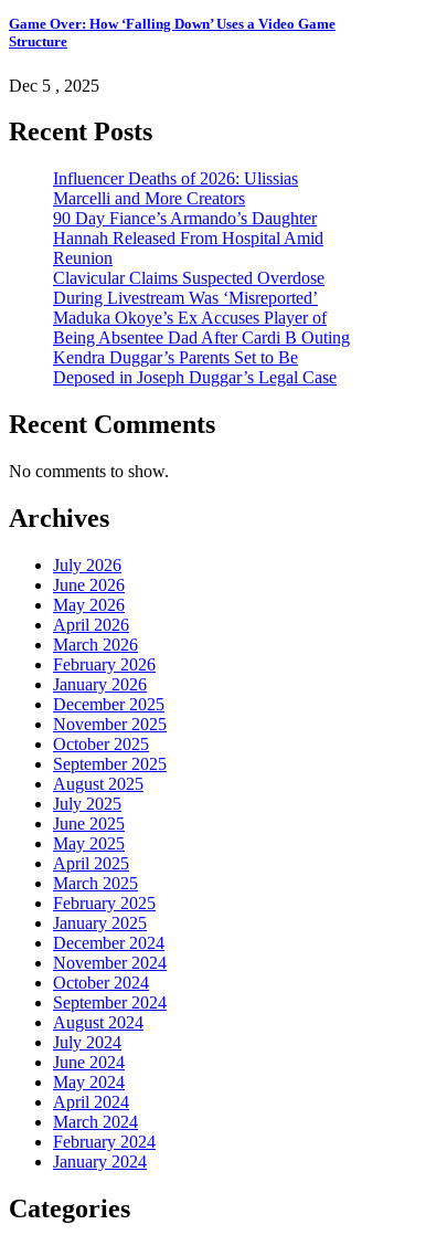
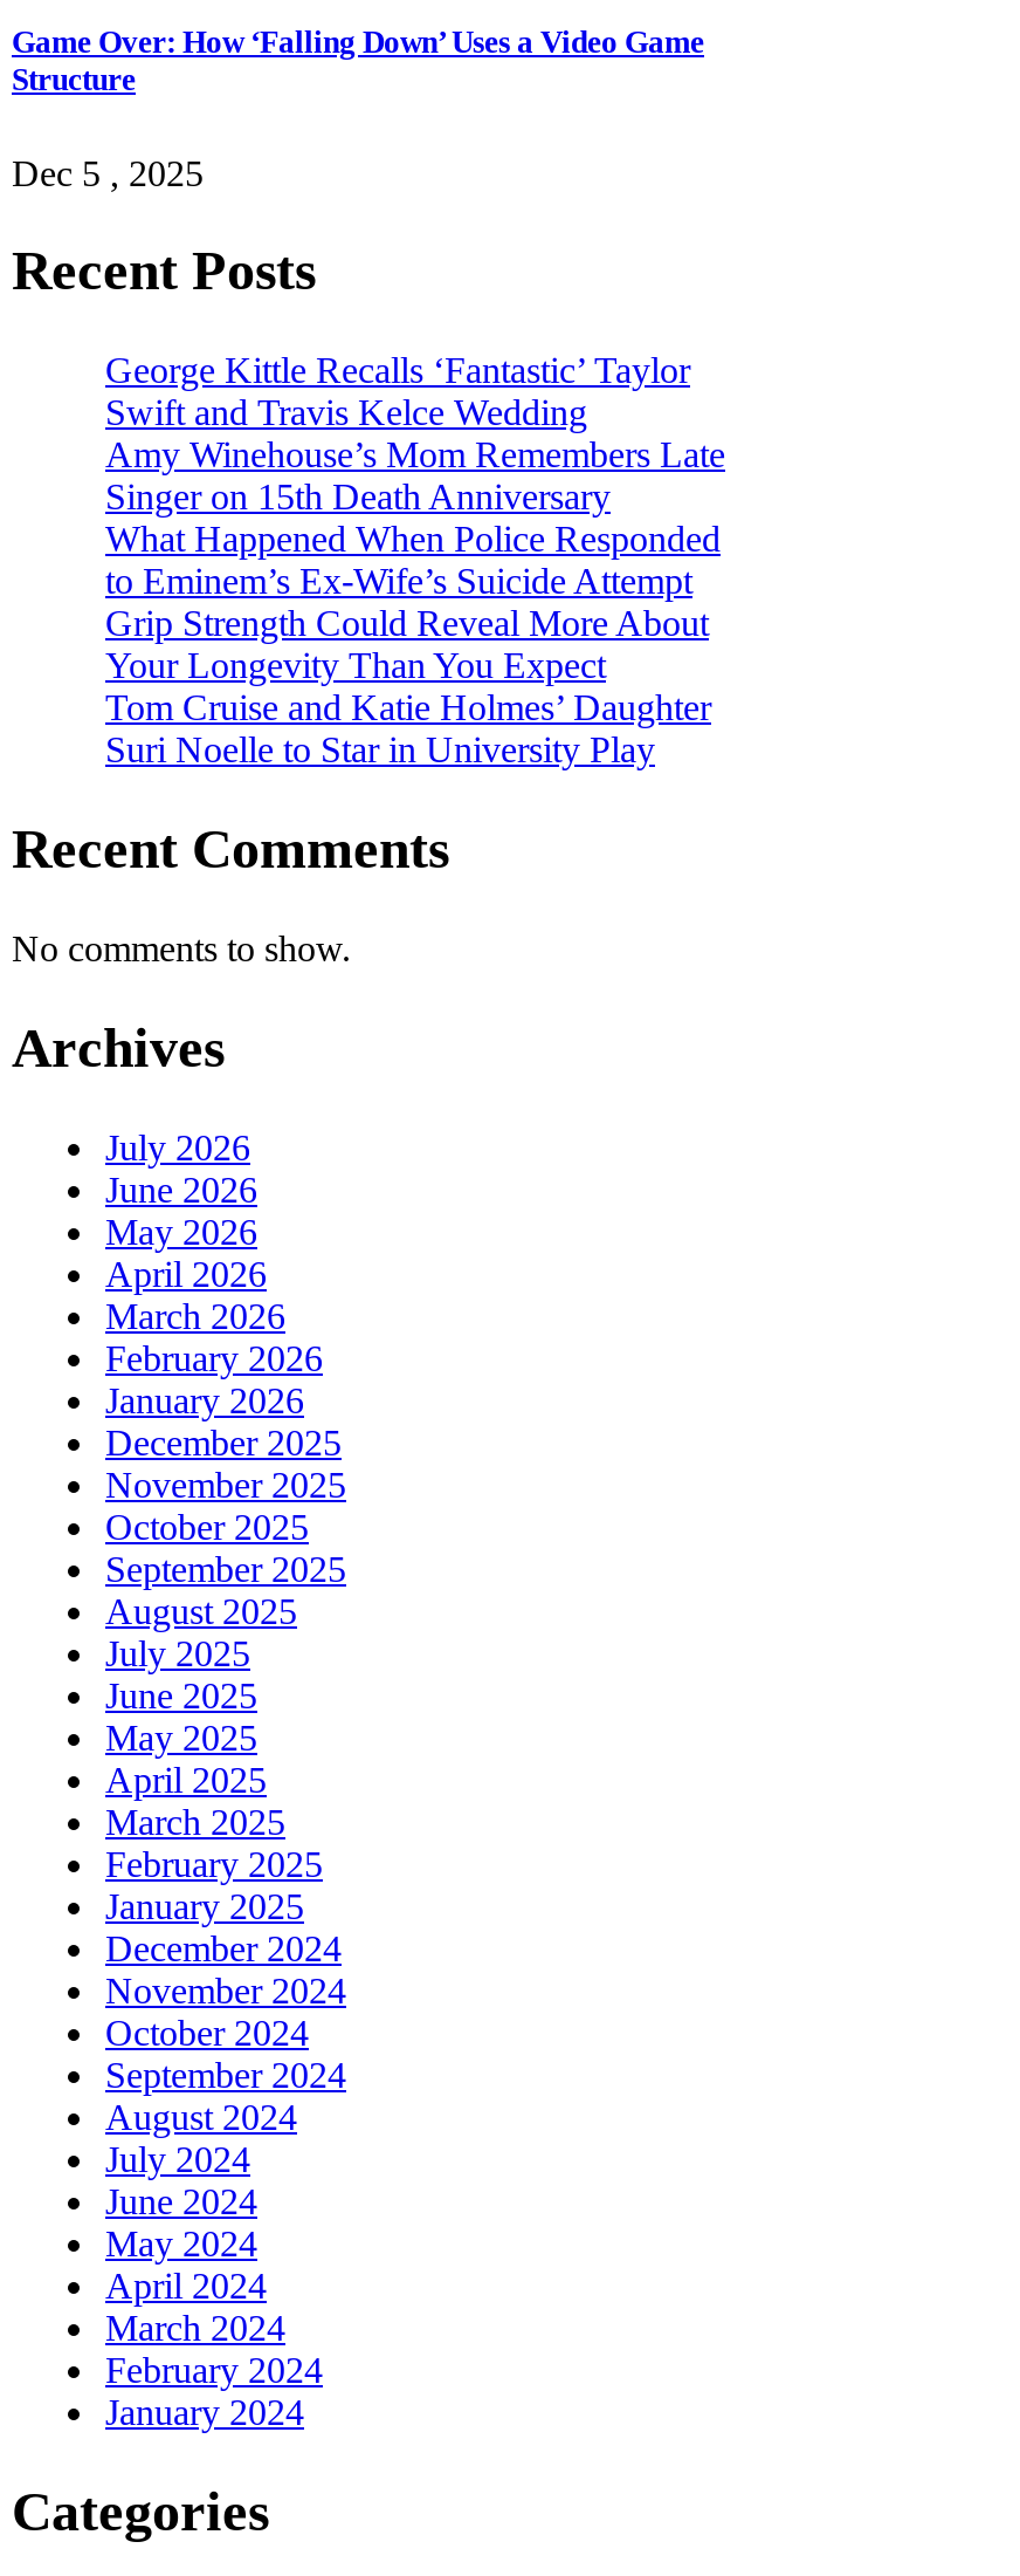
[53,169,350,387] Influencer Deaths of 2026: Ulissias | Marcelli and More Creators | 90 Day Fiance’s Armando’s Daughter | Hannah Released From Hospital Amid | Reunion | Clavicular Claims Suspected Overdose | During Livestream Was ‘Misreported’ | Maduka Okoye’s Ex Accuses Player of | Being Absentee Dad After Cardi B Outing | Kendra Duggar’s Parents Set to Be | Deposed in Joseph Duggar’s Legal Case -> [105,351,725,770] George Kittle Recalls ‘Fantastic’ Taylor | Swift and Travis Kelce Wedding | Amy Winehouse’s Mom Remembers Late | Singer on 15th Death Anniversary | What Happened When Police Responded | to Eminem’s Ex-Wife’s Suicide Attempt | Grip Strength Could Reveal More About | Your Longevity Than You Expect | Tom Cruise and Katie Holmes’ Daughter | Suri Noelle to Star in University Play

